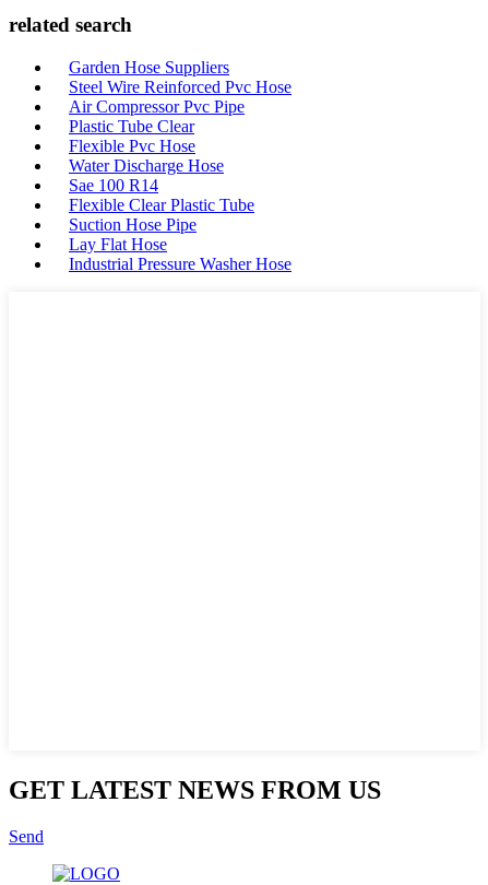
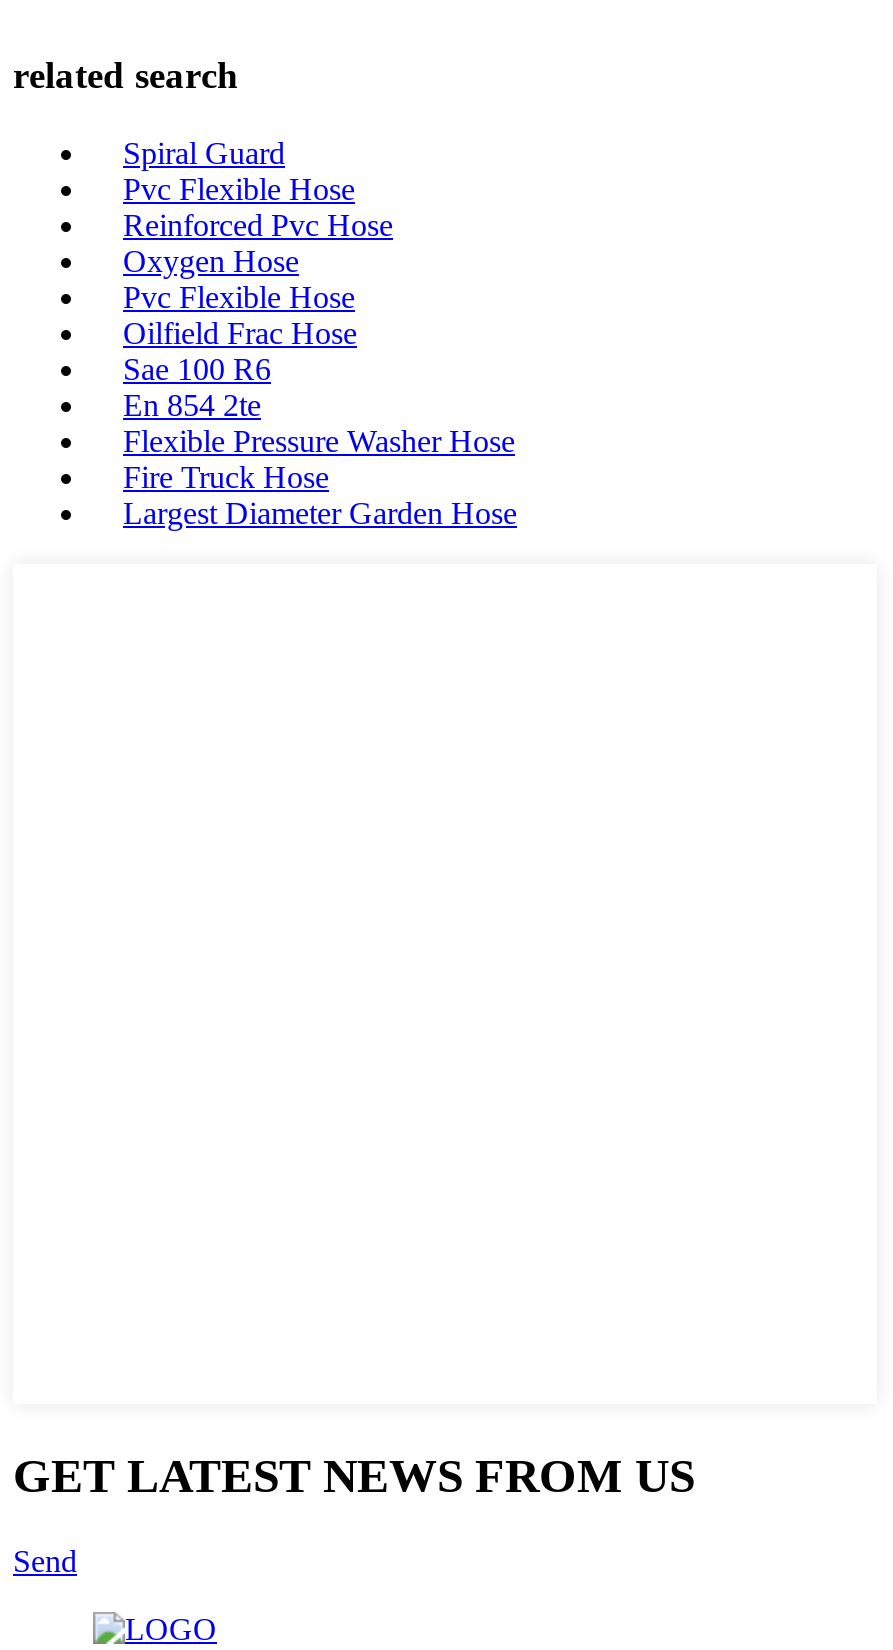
[69,57,291,273] Garden Hose Suppliers | Steel Wire Reinforced Pvc Hose | Air Compressor Pvc Pipe | Plastic Tube Clear | Flexible Pvc Hose | Water Discharge Hose | Sae 100 R14 | Flexible Clear Plastic Tube | Suction Hose Pipe | Lay Flat Hose | Industrial Pressure Washer Hose -> [123,135,517,529] Spiral Guard | Pvc Flexible Hose | Reinforced Pvc Hose | Oxygen Hose | Pvc Flexible Hose | Oilfield Frac Hose | Sae 100 R6 | En 854 2te | Flexible Pressure Washer Hose | Fire Truck Hose | Largest Diameter Garden Hose

